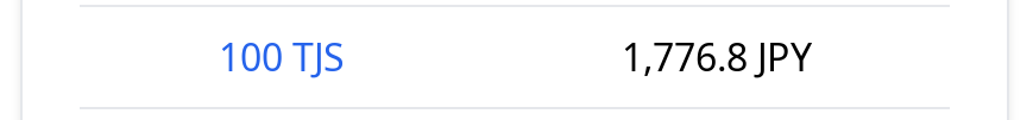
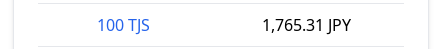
[622,31,812,83] 1,776.8 JPY -> [261,14,350,36] 1,765.31 JPY

